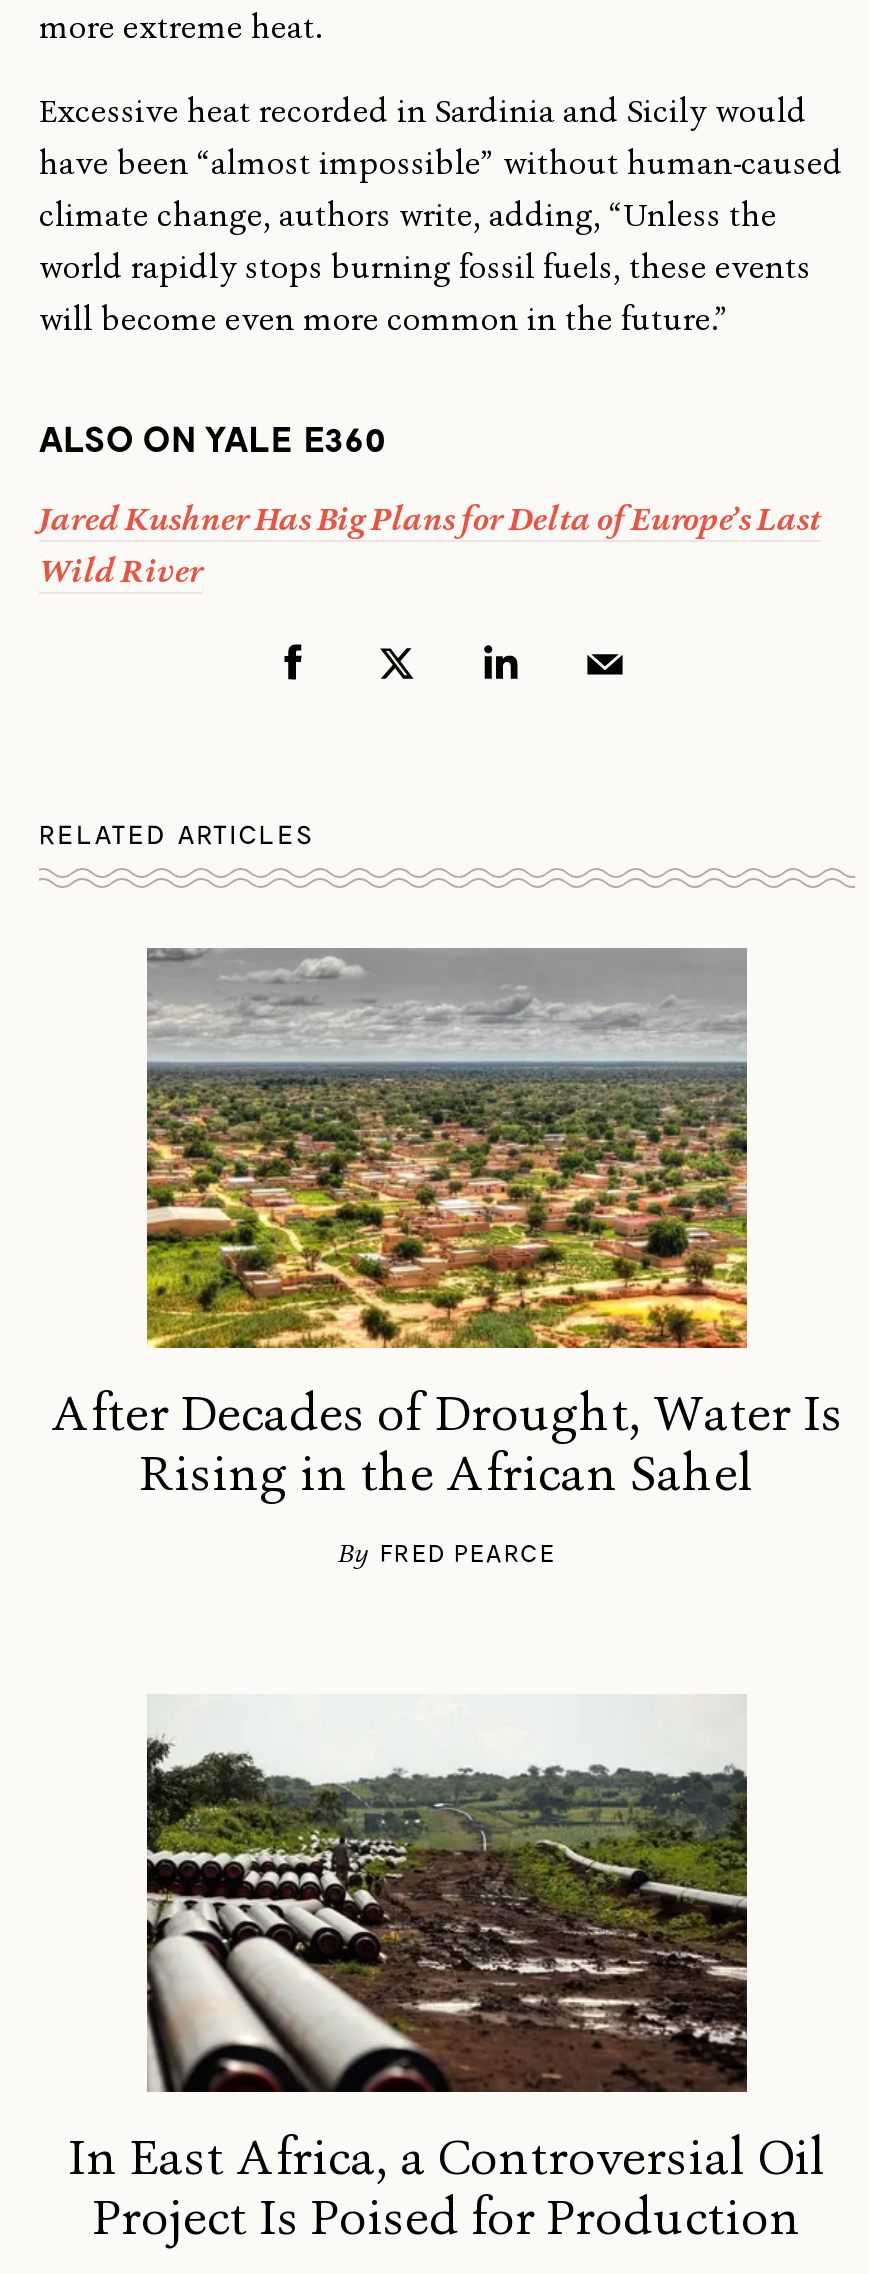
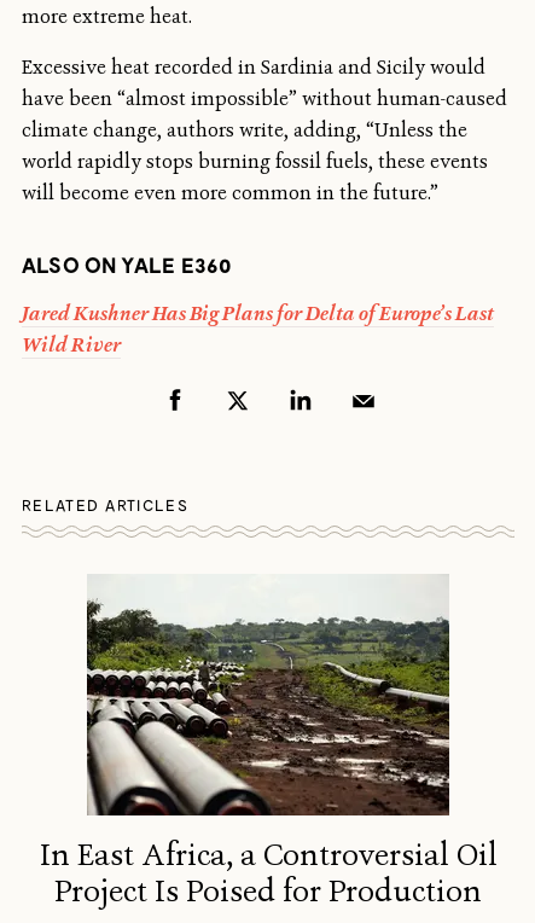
[51,946,843,1570] [image] | After Decades of Drought, Water Is | Rising in the African Sahel | By FRED PEARCE -> none

